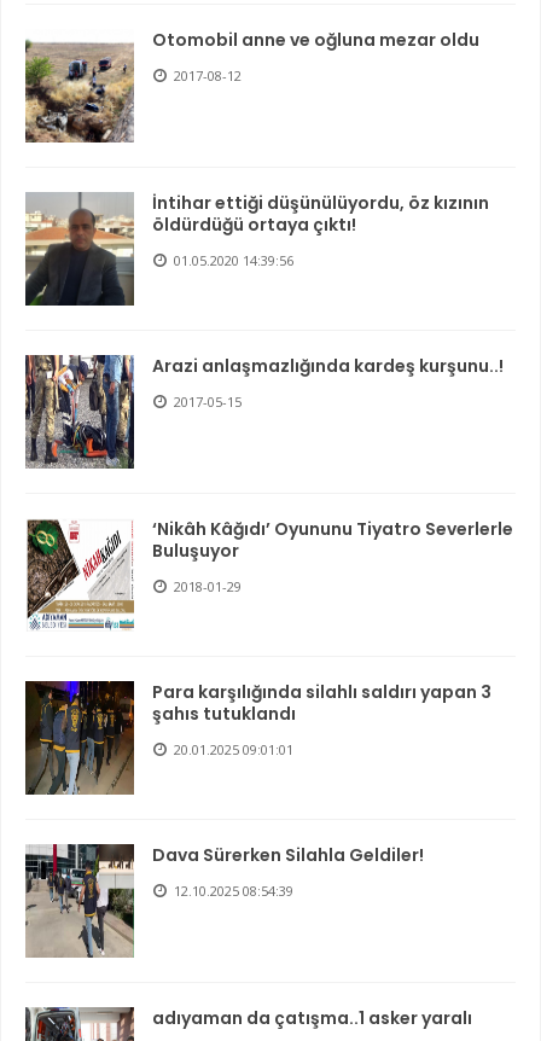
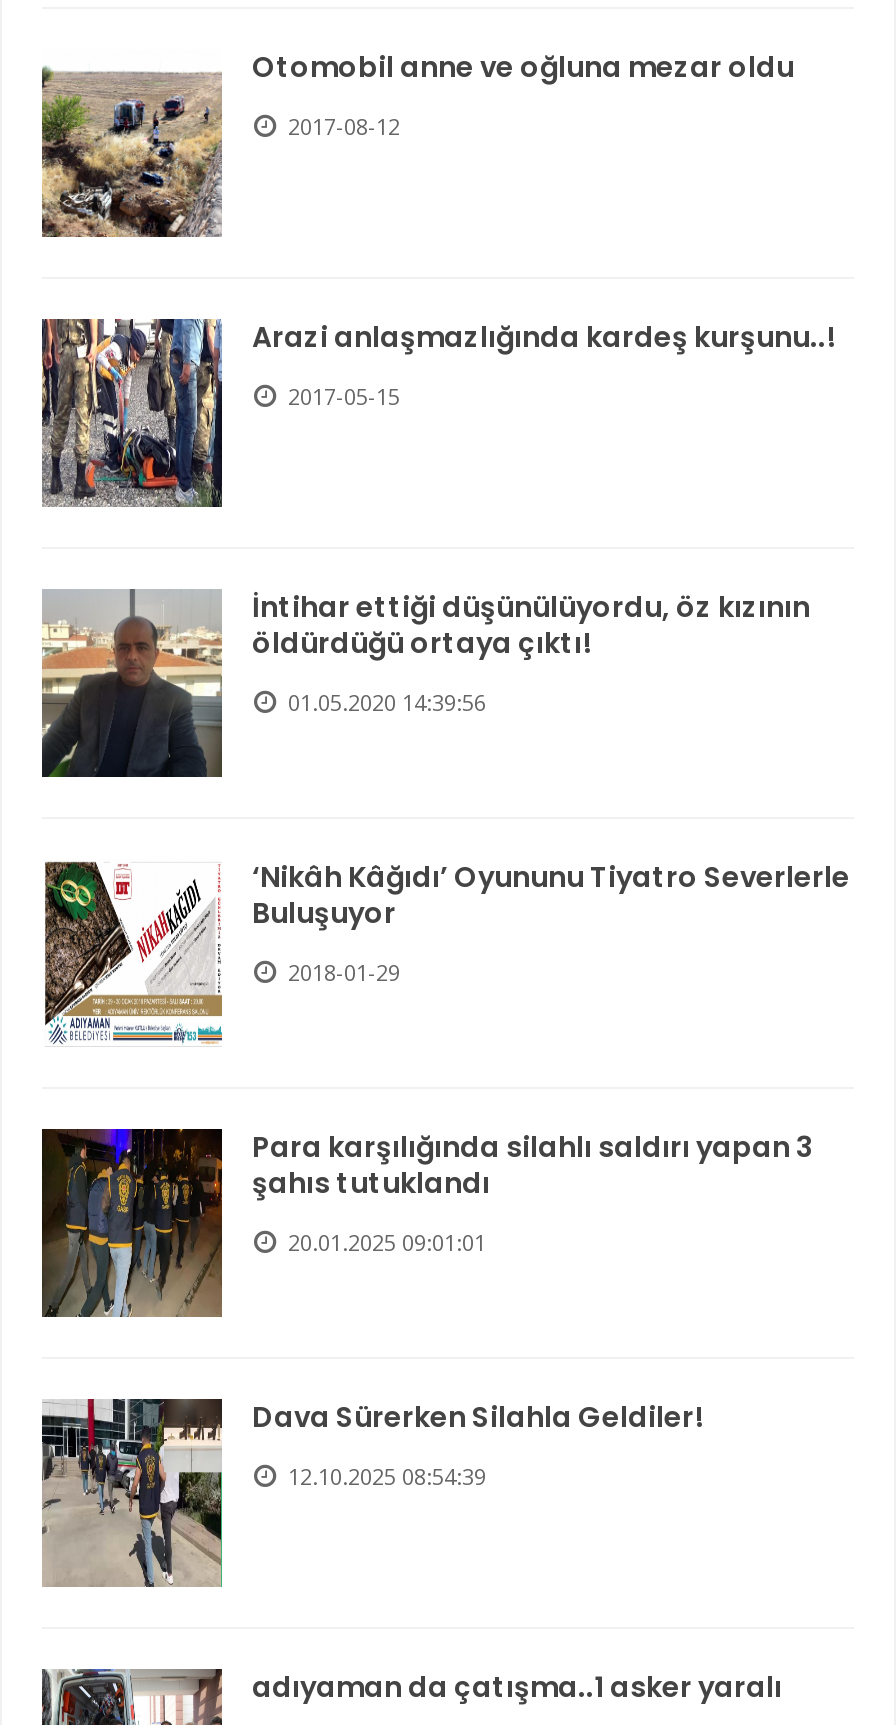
moved [23,191,489,307] -> [38,587,810,779]: [image] | İntihar ettiği düşünülüyordu, öz kızının | öldürdüğü ortaya çıktı! | 01.05.2020 14:39:56
moved [25,354,504,470] -> [42,317,834,507]: [image] | Arazi anlaşmazlığında kardeş kurşunu..! | 2017-05-15

